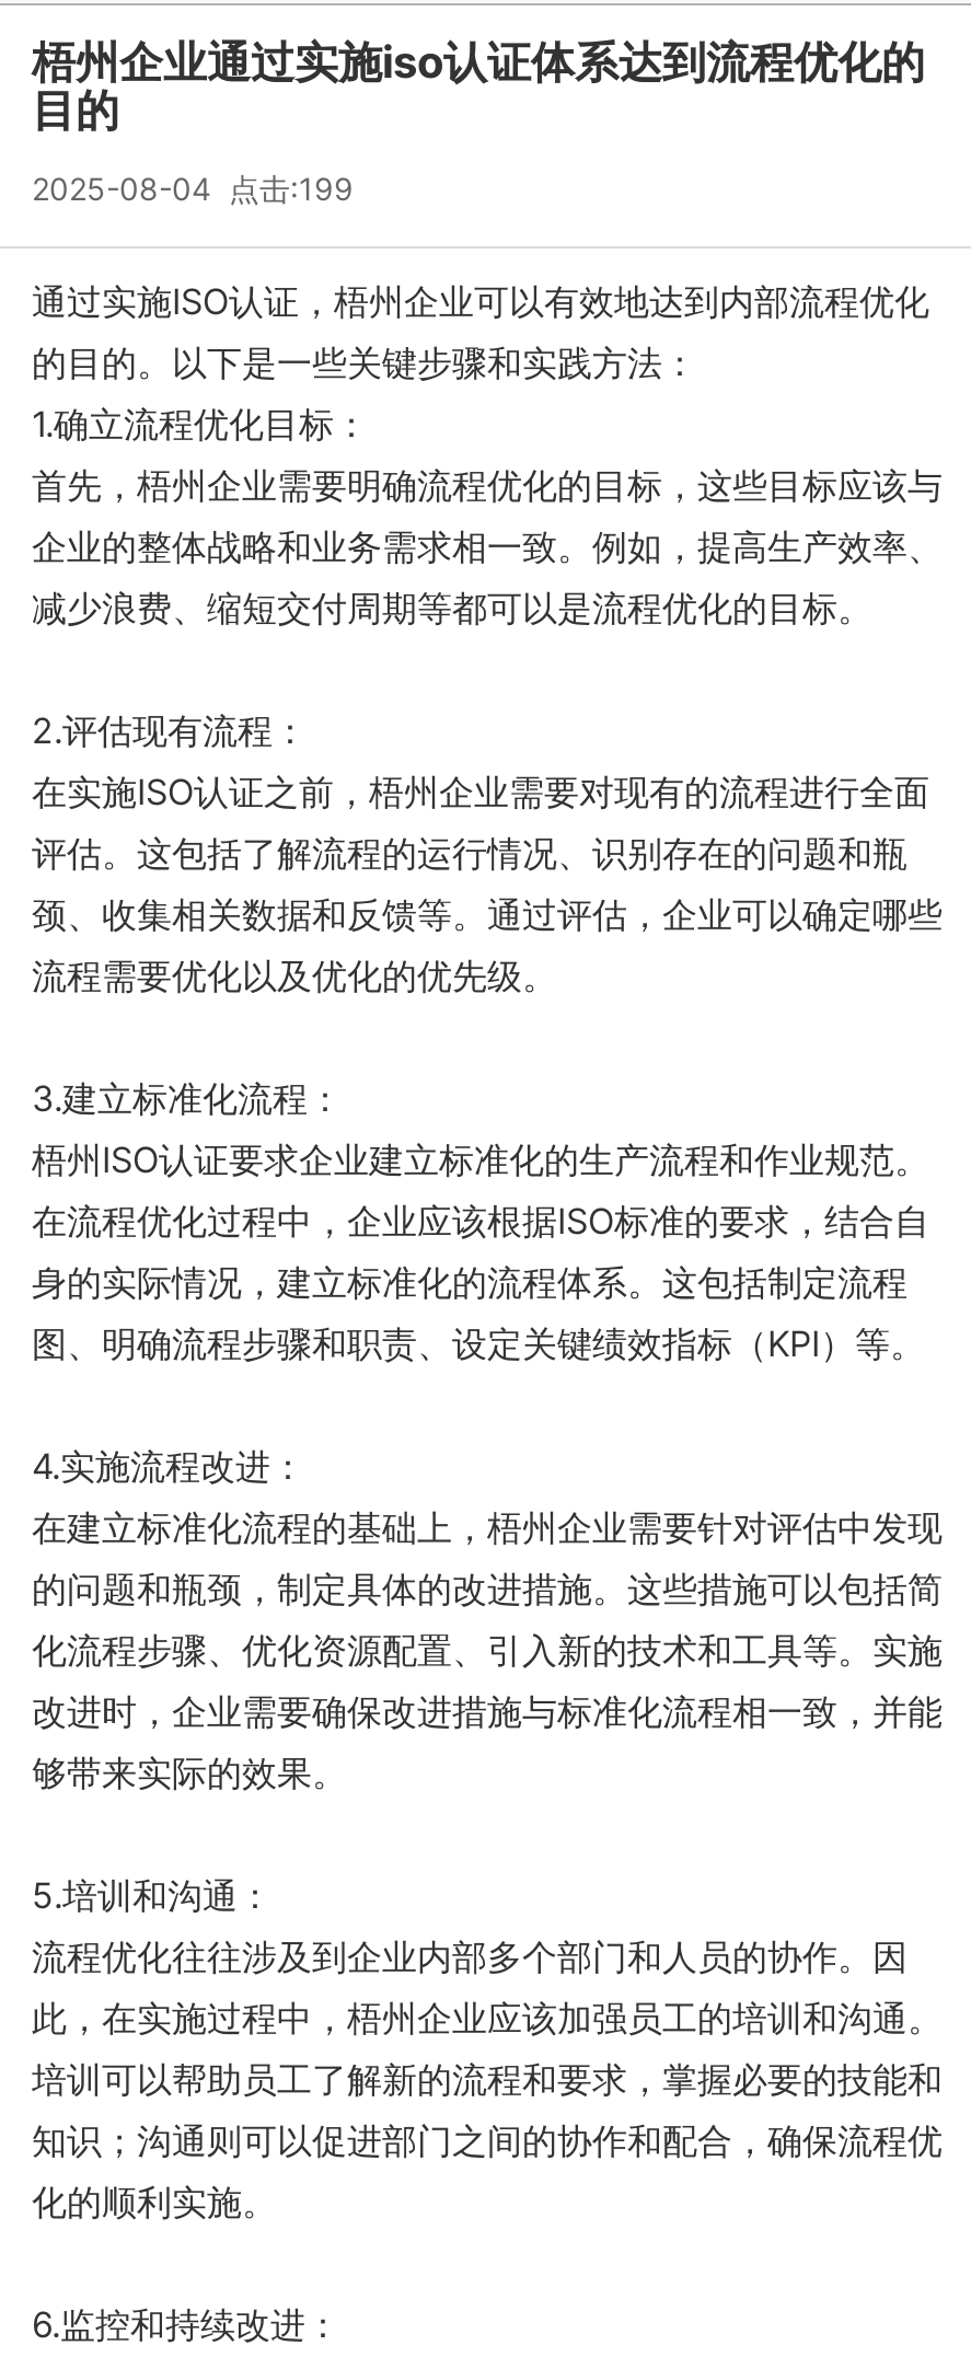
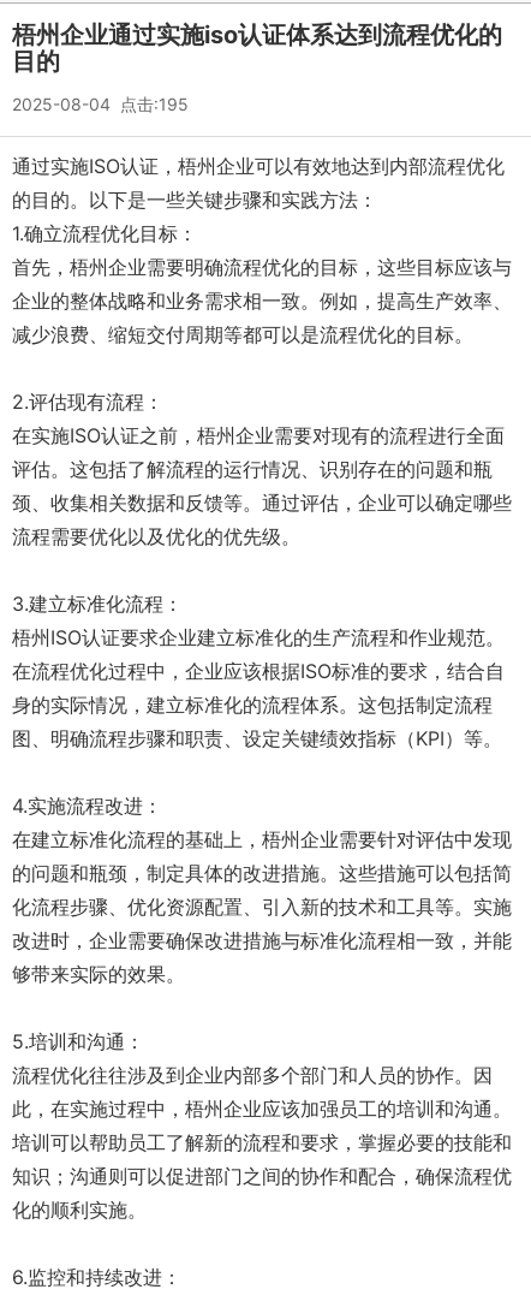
[32,170,354,207] 2025-08-04 点击:199 -> [12,94,189,114] 2025-08-04 点击:195

